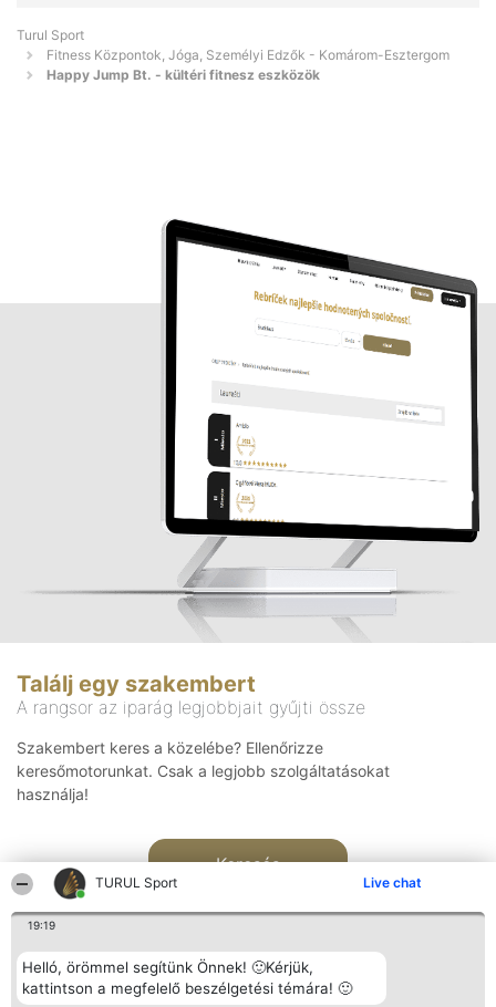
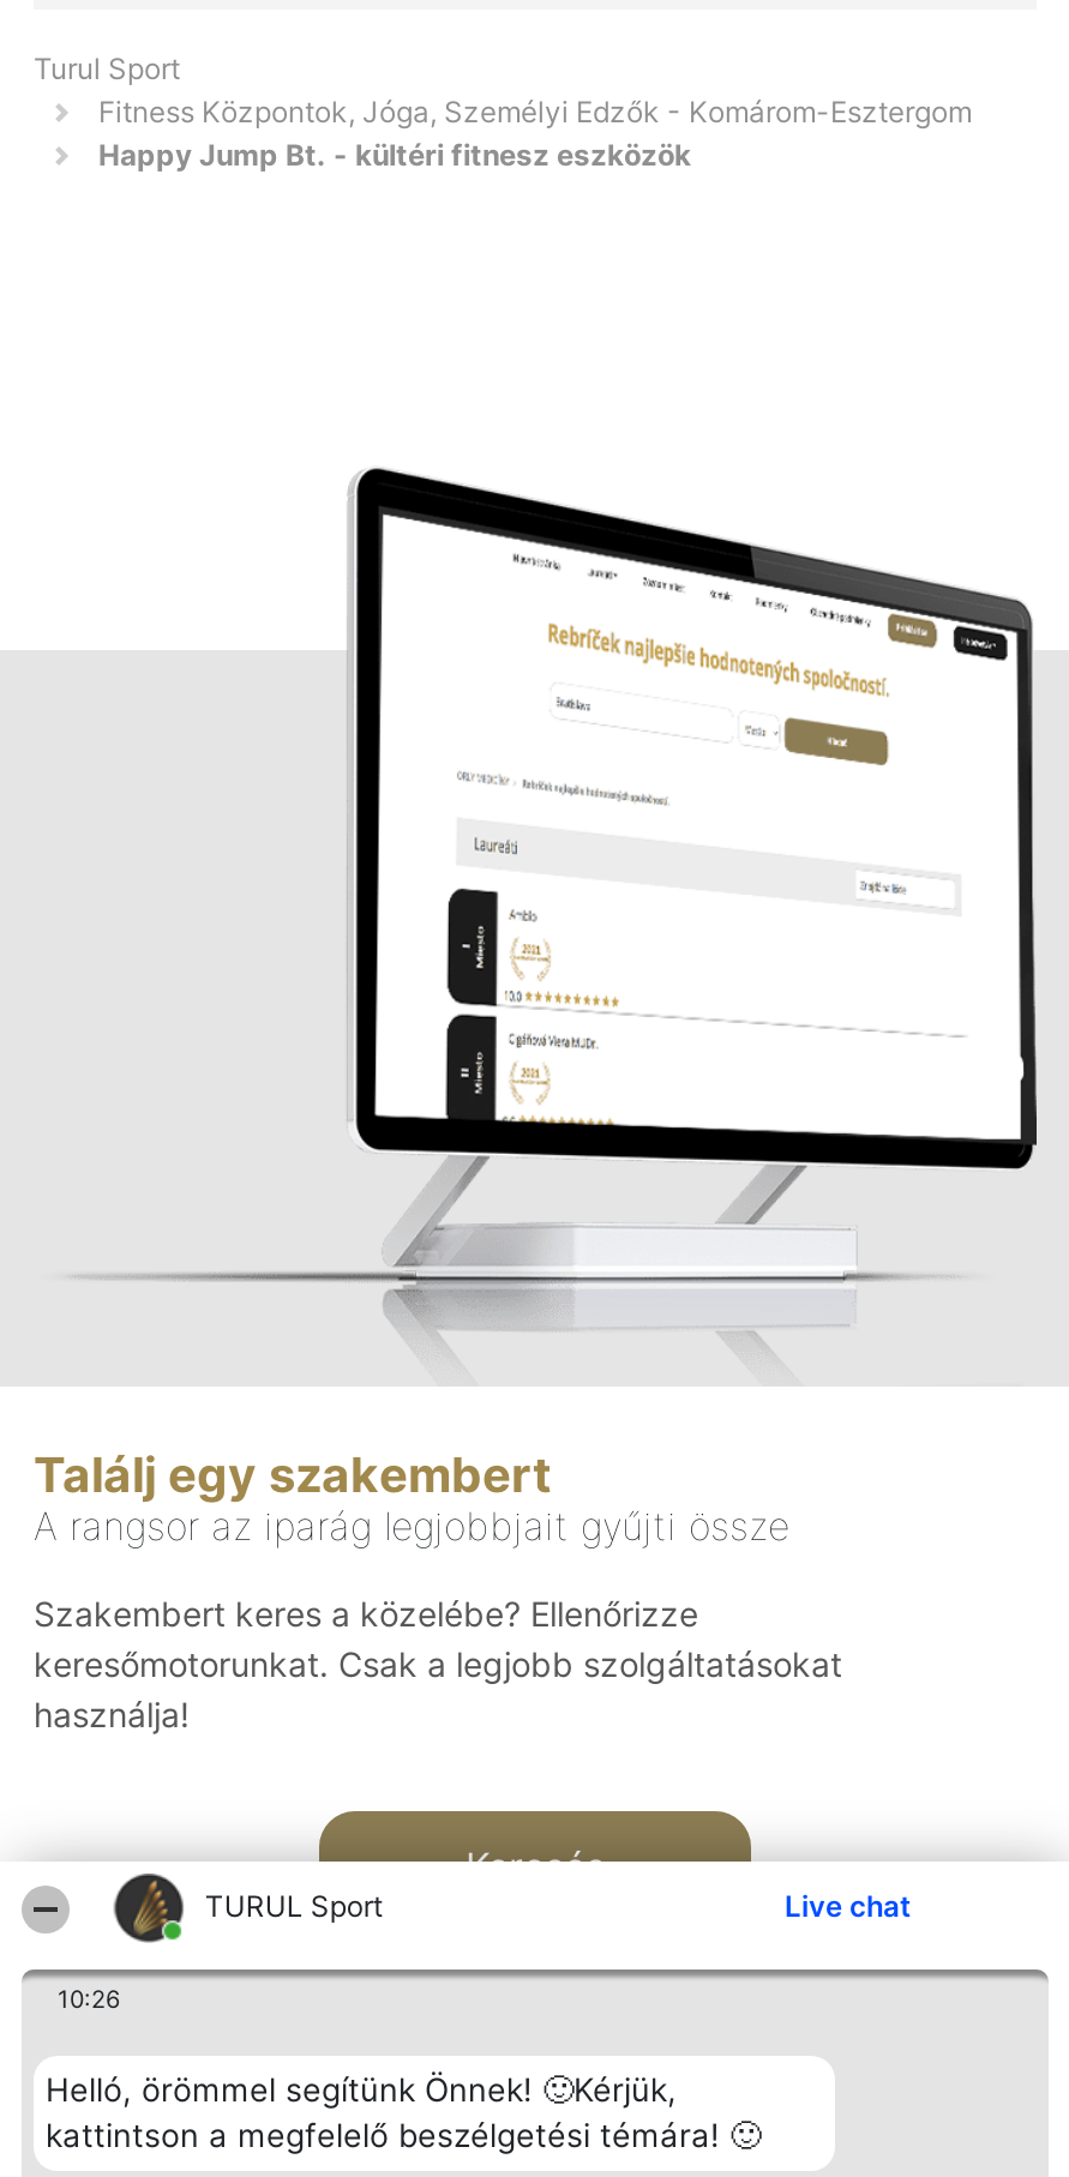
[28,918,55,932] 19:19 -> [58,1984,120,2013] 10:26

